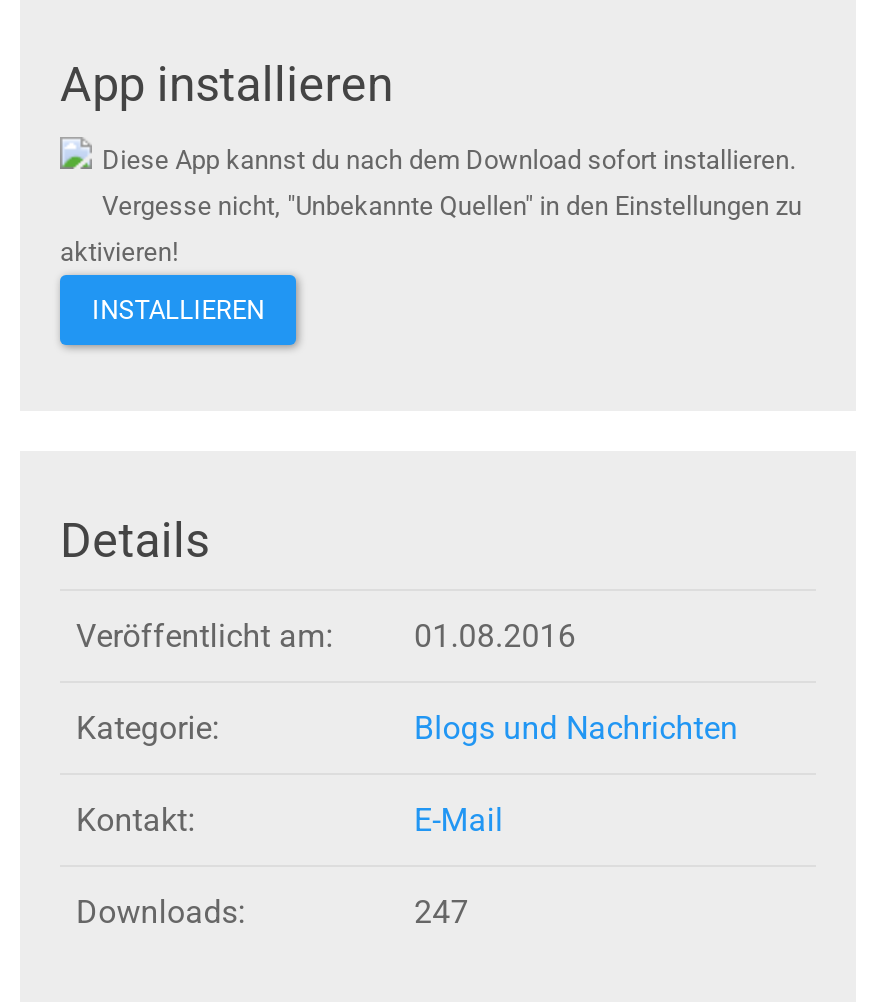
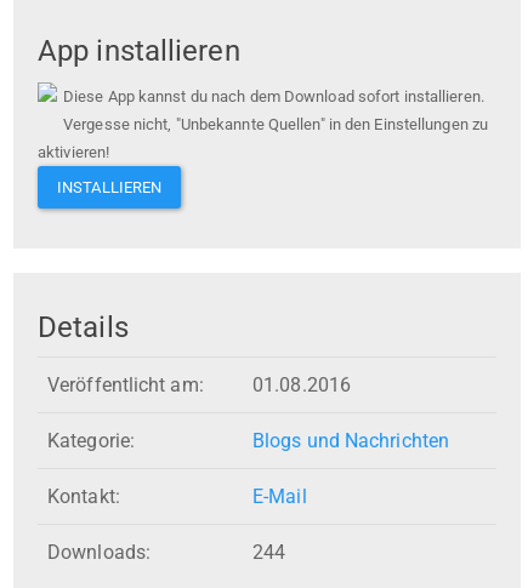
[414,893,469,931] 247 -> [252,541,286,564] 244

